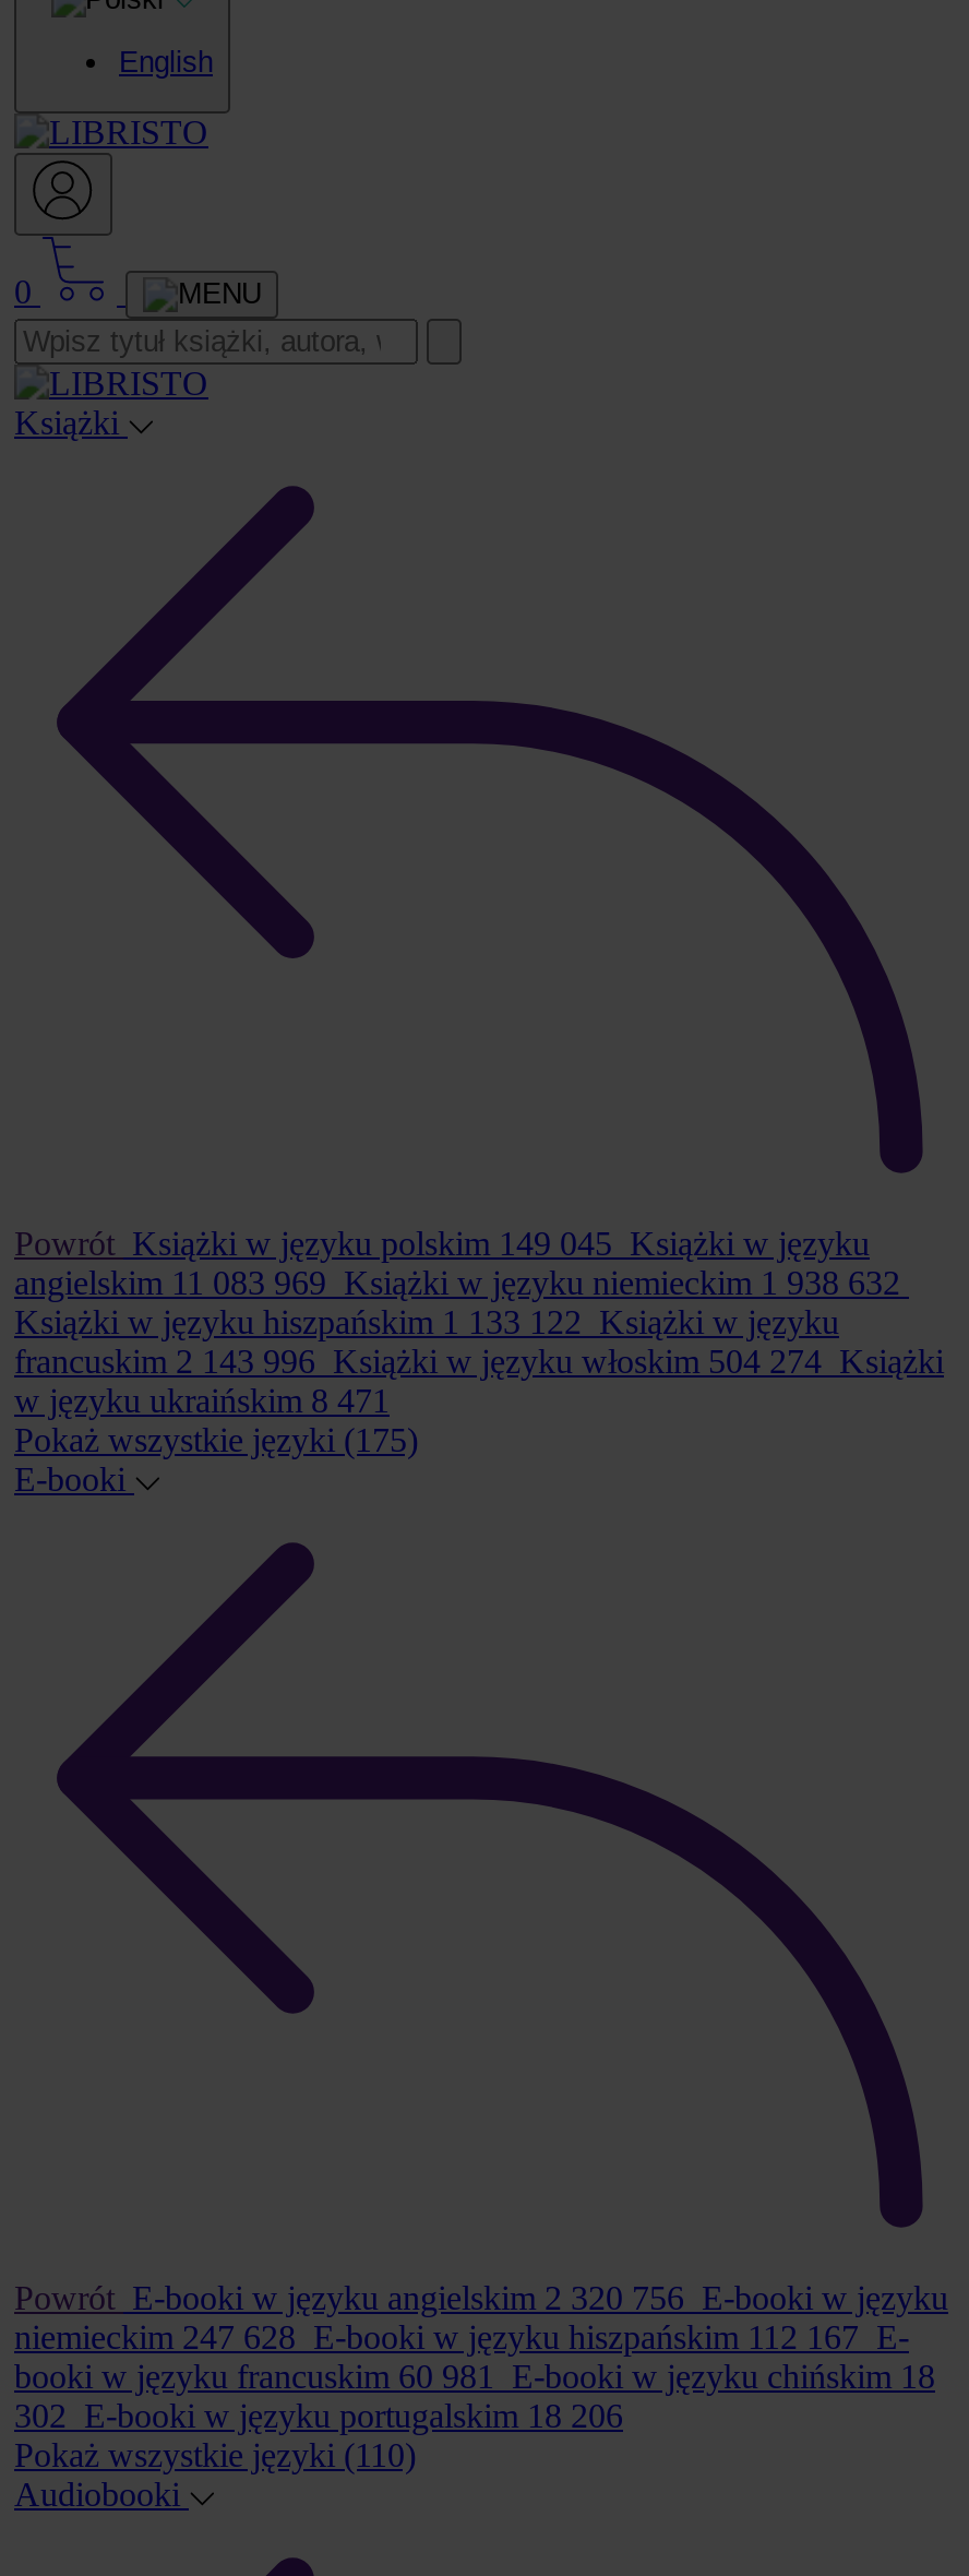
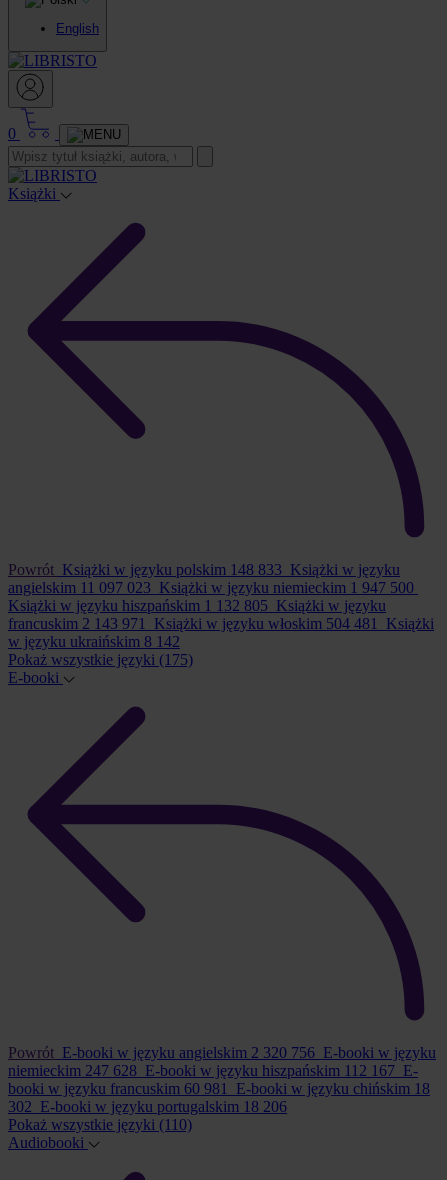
[14,1224,870,1261] Powrót Książki w języku polskim 149 045 Książki w języku -> [8,561,400,578] Powrót Książki w języku polskim 148 833 Książki w języku
[14,1264,900,1301] angielskim 11 083 969 Książki w języku niemieckim 1 938 632 -> [8,579,414,596] angielskim 11 097 023 Książki w języku niemieckim 1 947 500
[14,1303,839,1340] Książki w języku hiszpańskim 1 133 122 Książki w języku -> [8,597,386,614] Książki w języku hiszpańskim 1 132 805 Książki w języku
[14,1342,944,1379] francuskim 2 143 996 Książki w języku włoskim 504 274 Książki -> [8,615,434,632] francuskim 2 143 971 Książki w języku włoskim 504 481 Książki
[14,1381,390,1419] w języku ukraińskim 8 471 -> [8,633,180,650] w języku ukraińskim 8 142

